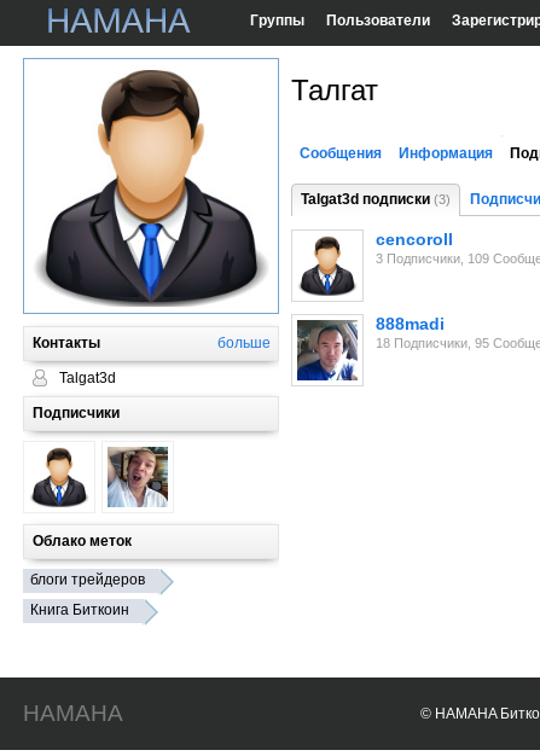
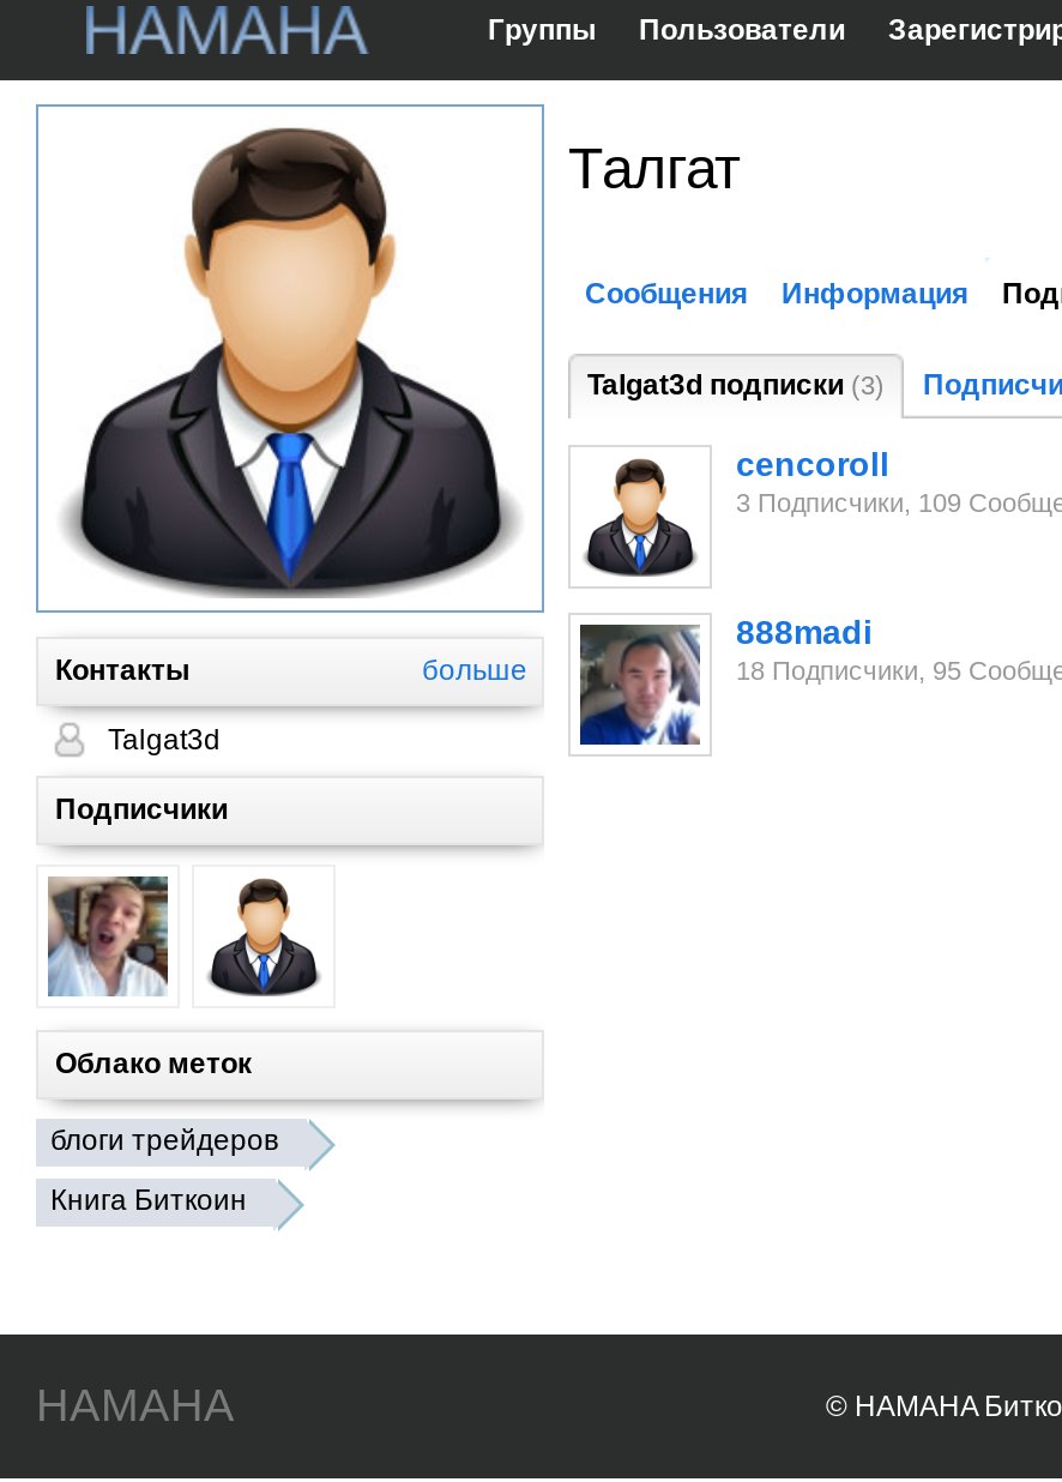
[29,447,89,508] [image] -> [46,874,170,999] [image]
[106,446,169,508] [image] -> [204,876,324,999] [image]

